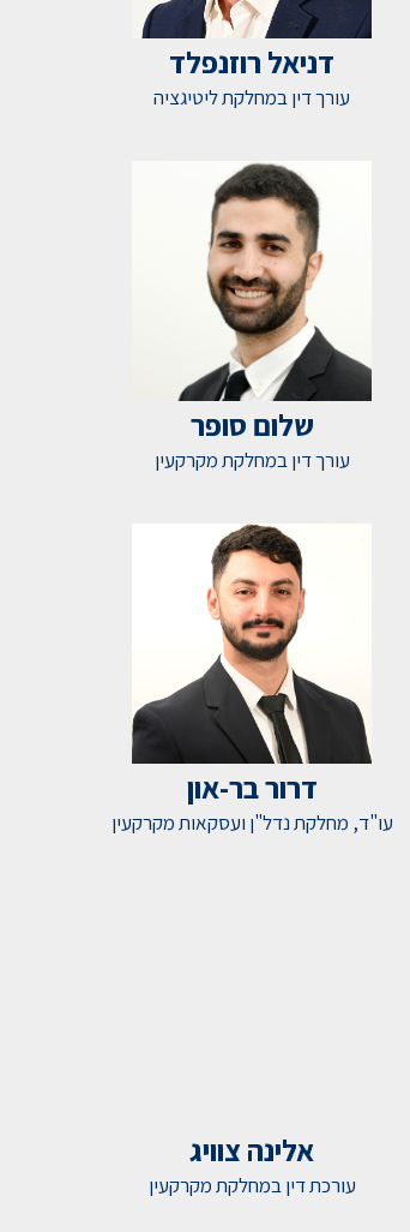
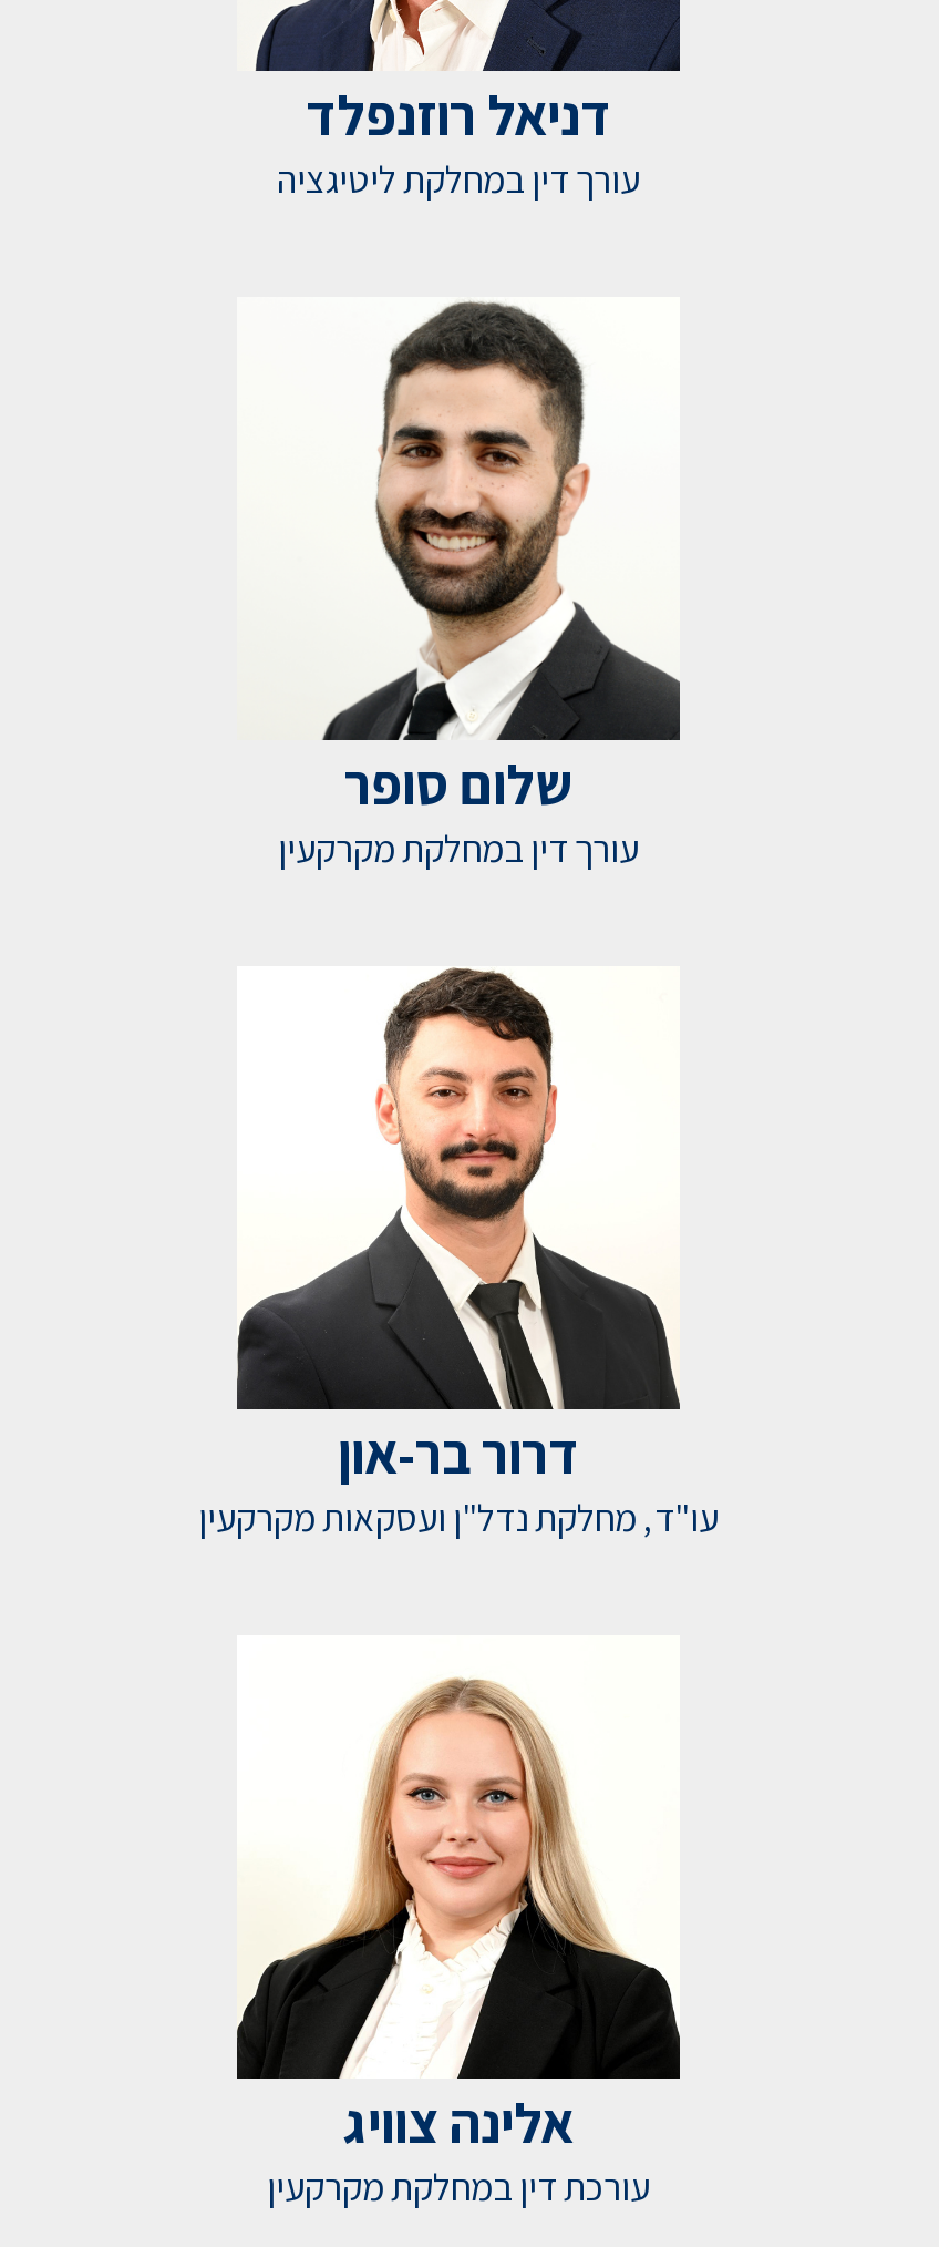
none -> [235,1677,682,2081] [image]

